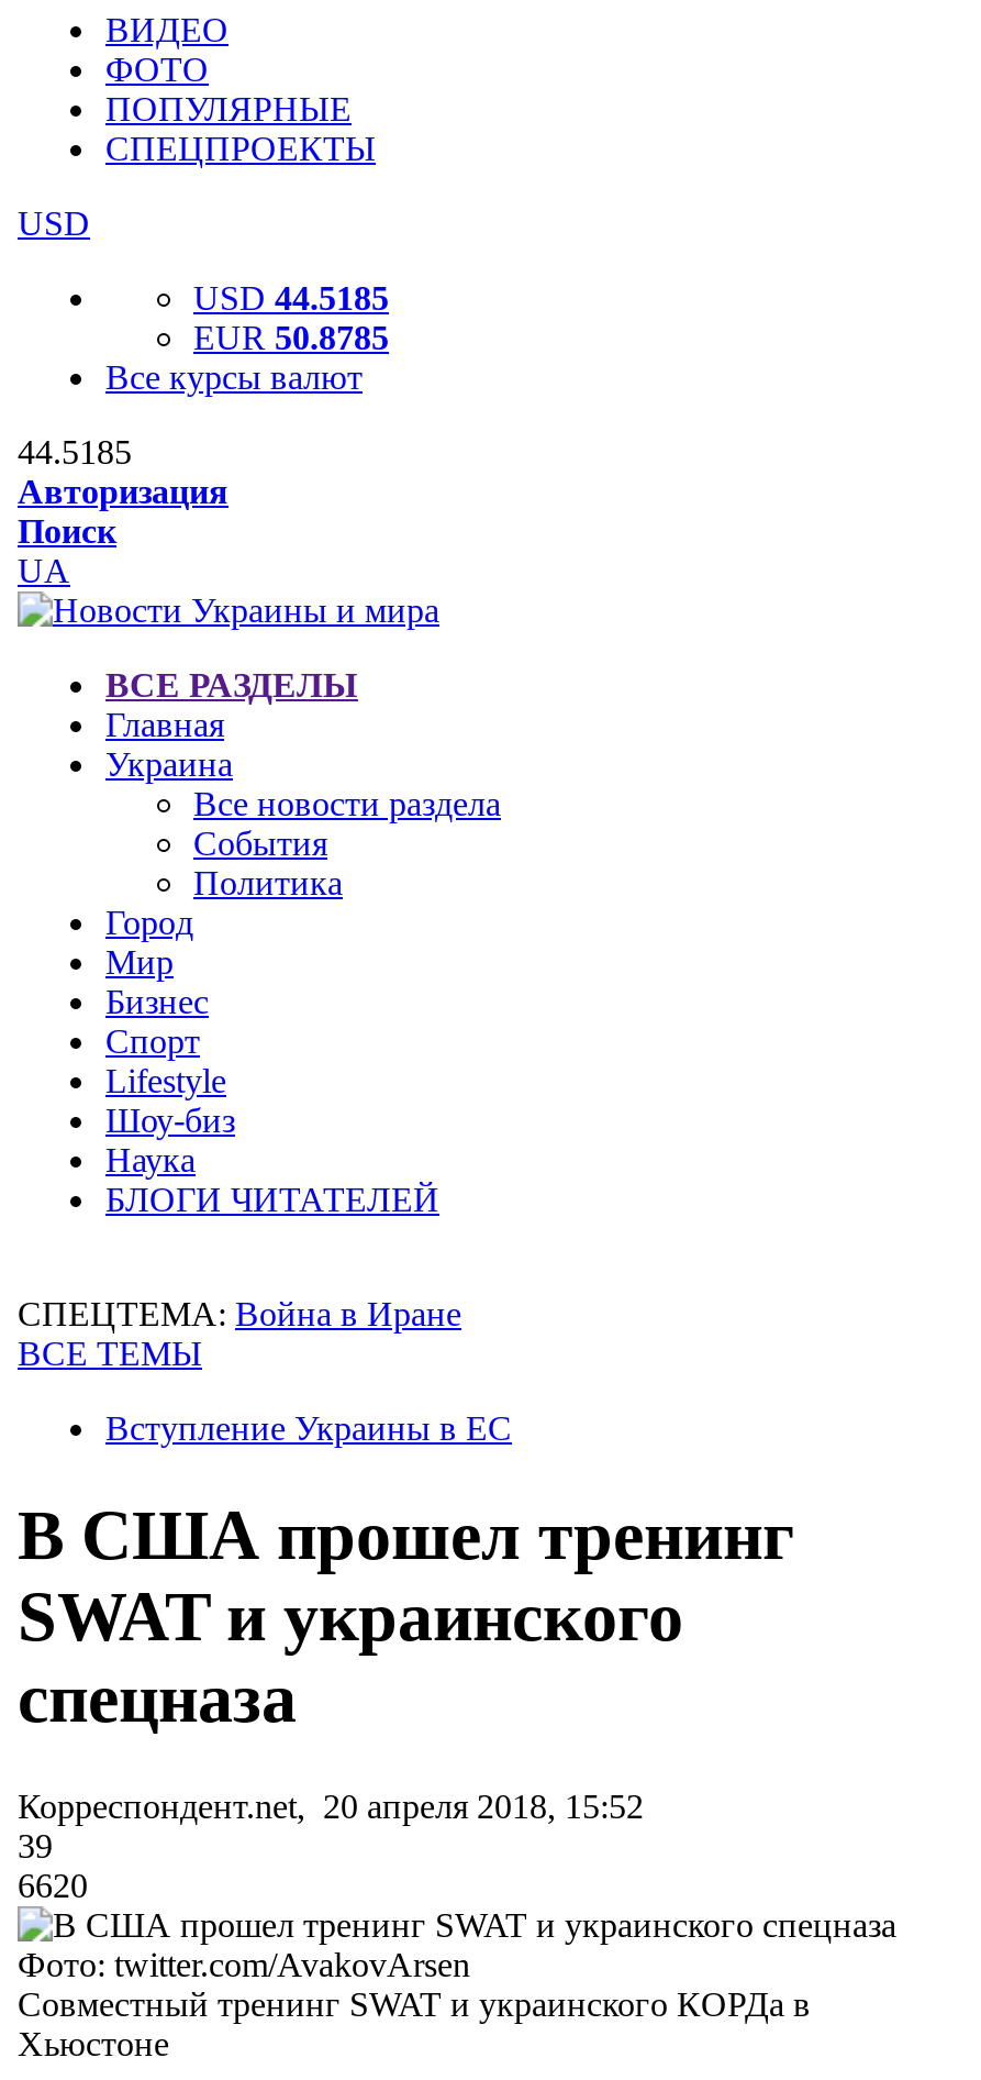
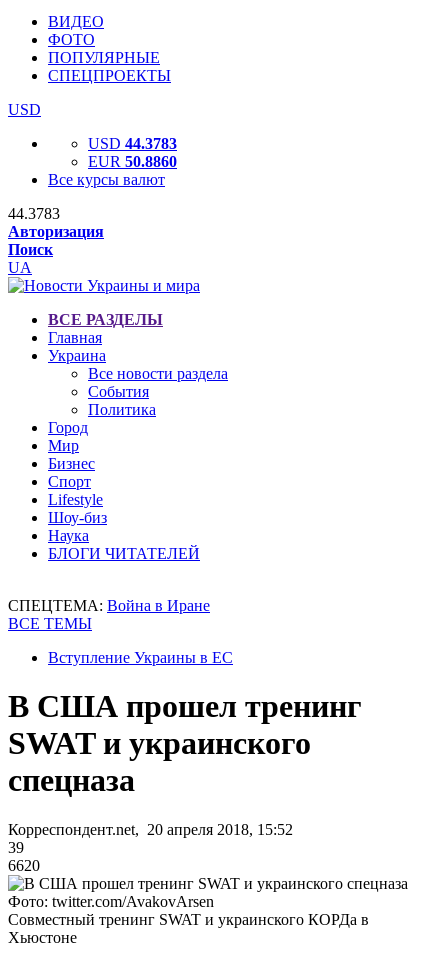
[193,279,389,317] USD 44.5185 -> [88,135,177,152] USD 44.3783
[193,319,389,356] EUR 50.8785 -> [88,153,177,170] EUR 50.8860
[18,433,132,471] 44.5185 -> [8,205,60,222] 44.3783

